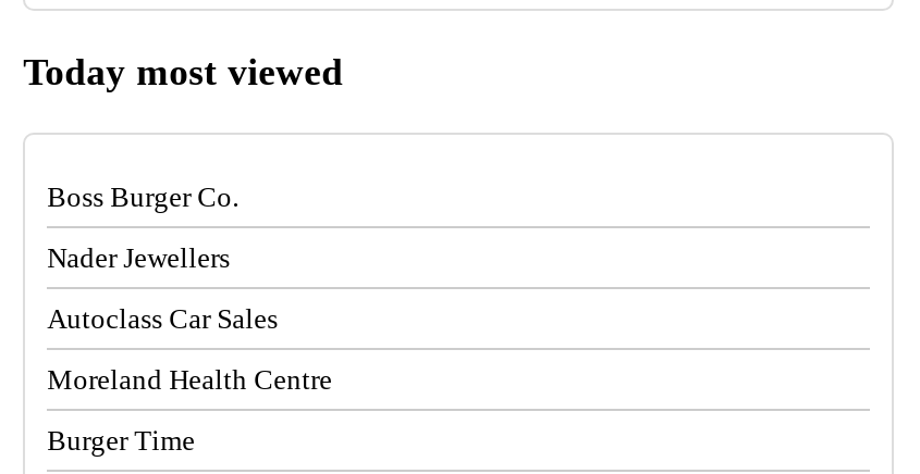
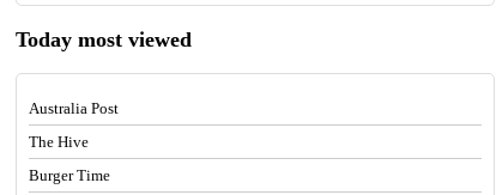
[47,181,333,396] Boss Burger Co. | Nader Jewellers | Autoclass Car Sales | Moreland Health Centre -> [29,100,119,151] Australia Post | The Hive

